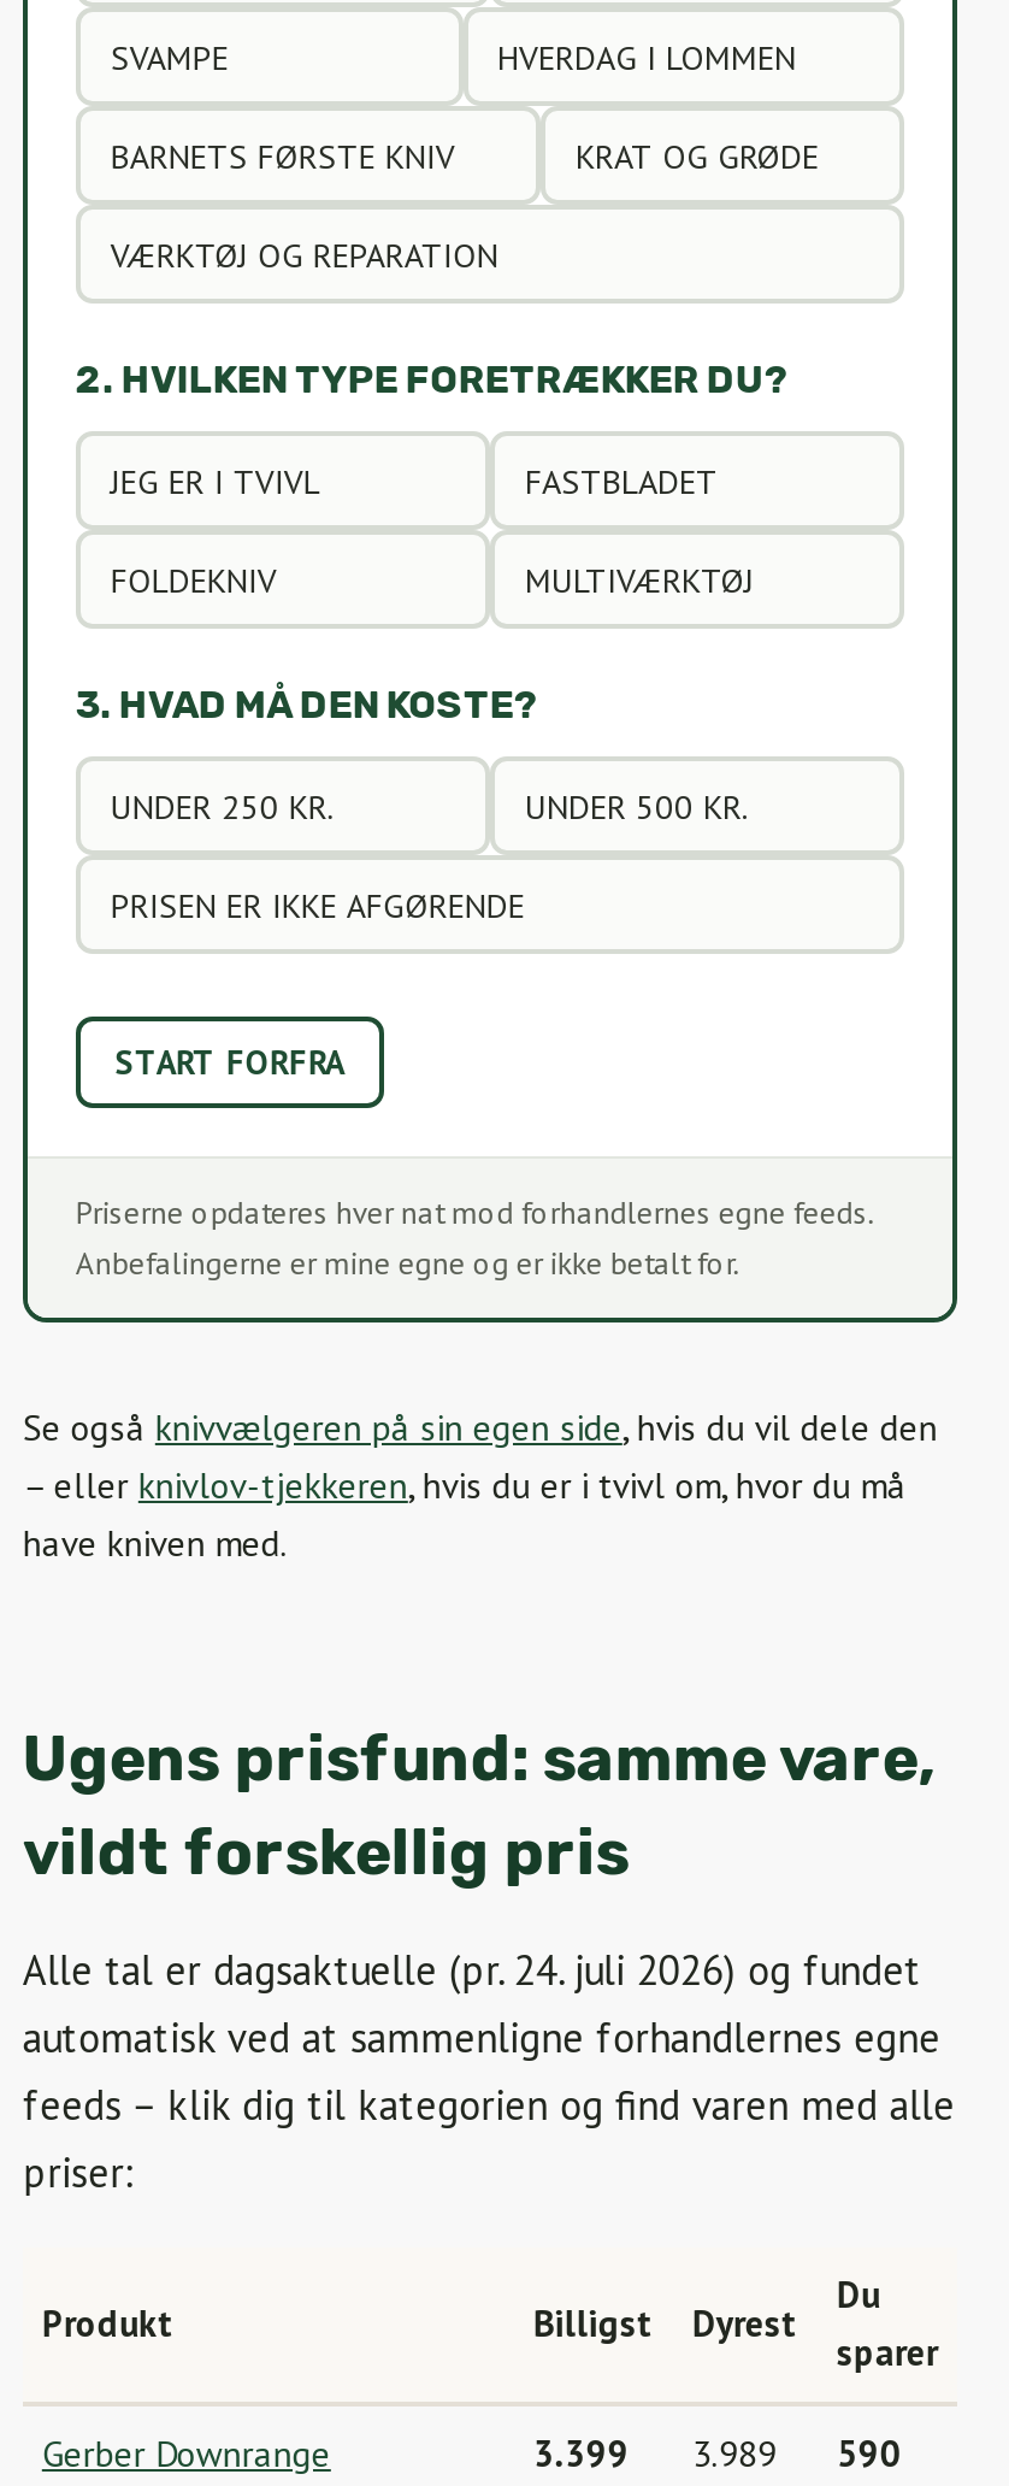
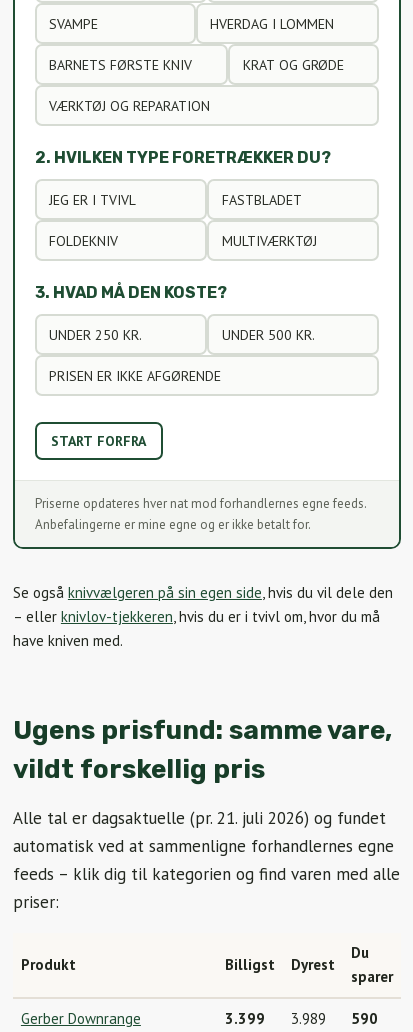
[23,1944,921,1997] Alle tal er dagsaktuelle (pr. 24. juli 2026) og fundet -> [13,807,386,829] Alle tal er dagsaktuelle (pr. 21. juli 2026) og fundet

